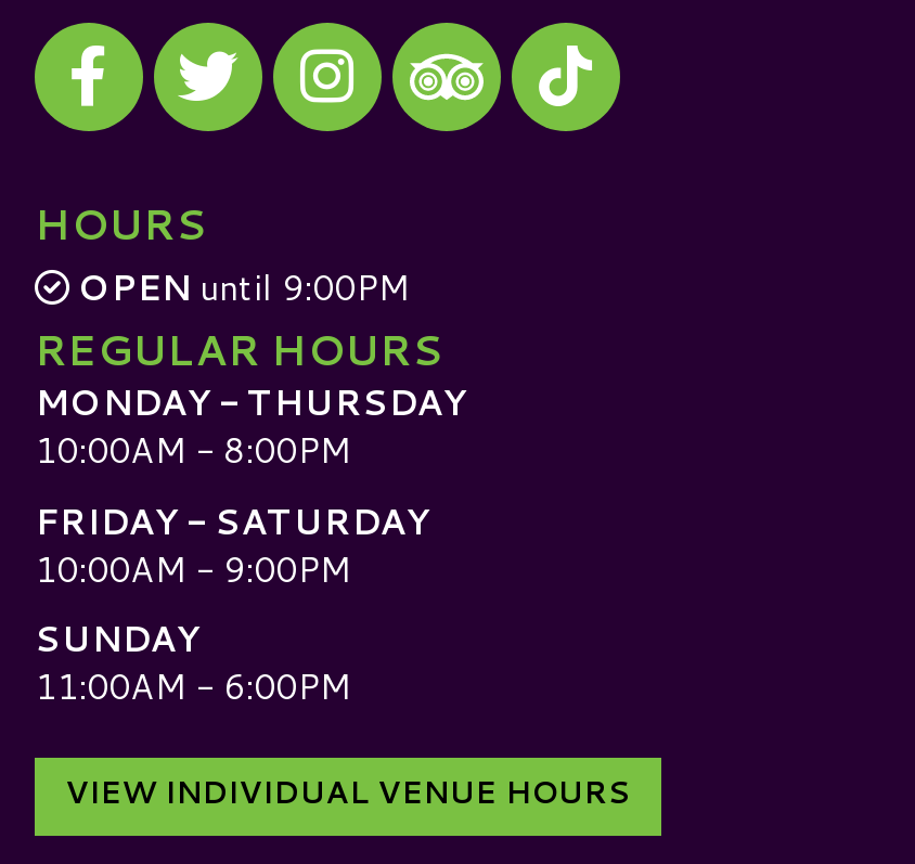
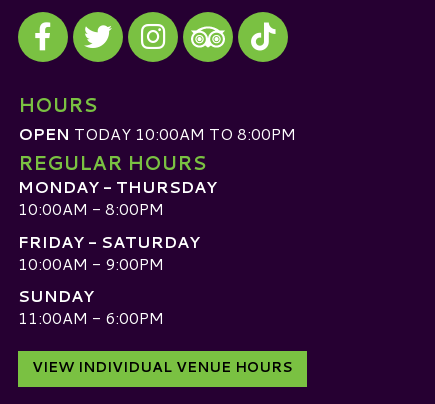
[78,262,410,312] OPEN until 9:00PM -> [18,122,296,145] OPEN TODAY 10:00AM TO 8:00PM

